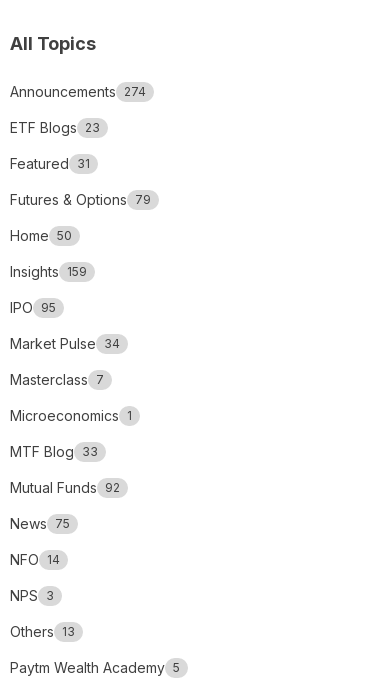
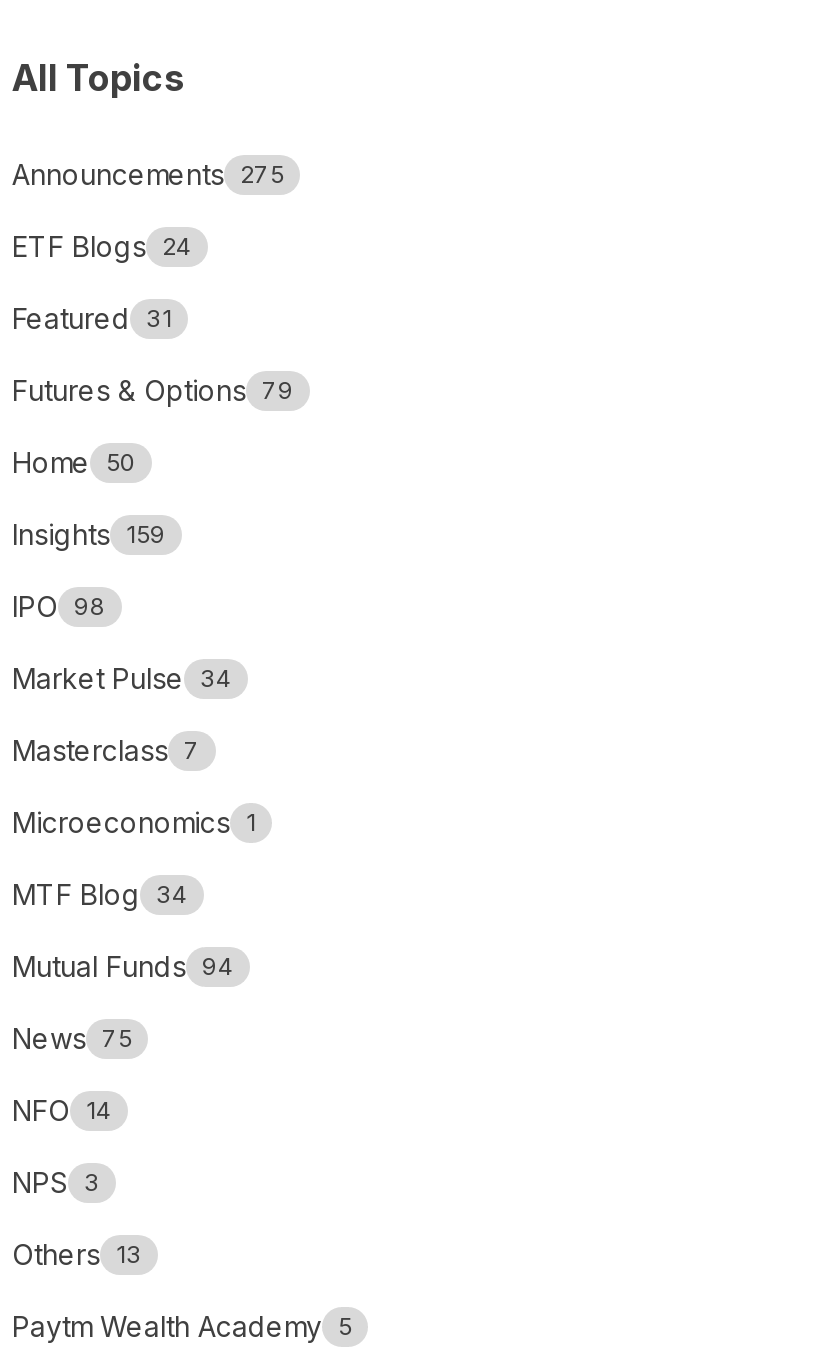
[10,83,146,100] Announcements 274 -> [12,157,284,191] Announcements 275
[10,119,100,136] ETF Blogs 23 -> [12,229,192,263] ETF Blogs 24
[10,299,56,316] IPO 95 -> [12,589,106,623] IPO 98
[10,443,98,460] MTF Blog 33 -> [12,877,188,911] MTF Blog 34
[10,479,120,496] Mutual Funds 92 -> [12,949,234,983] Mutual Funds 94

